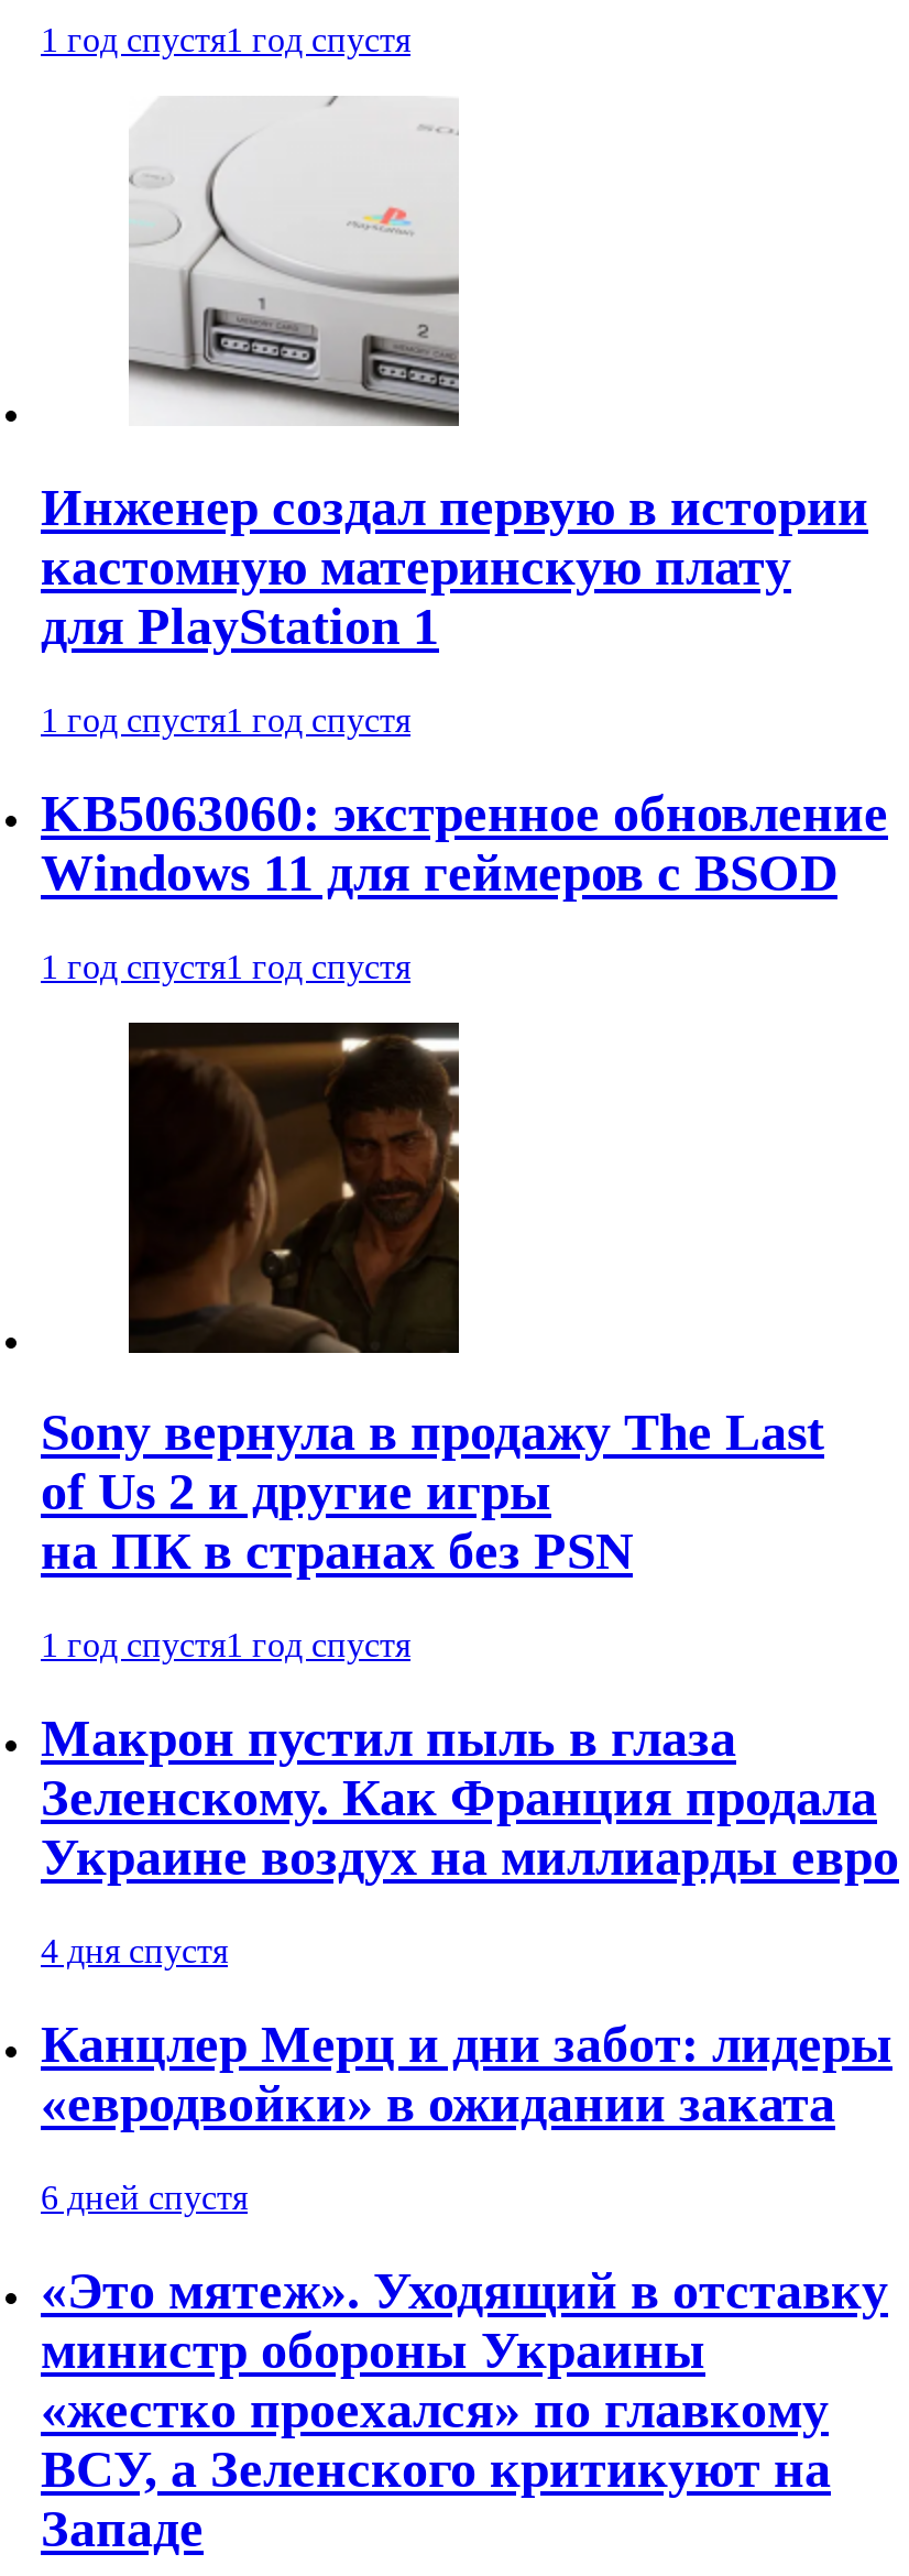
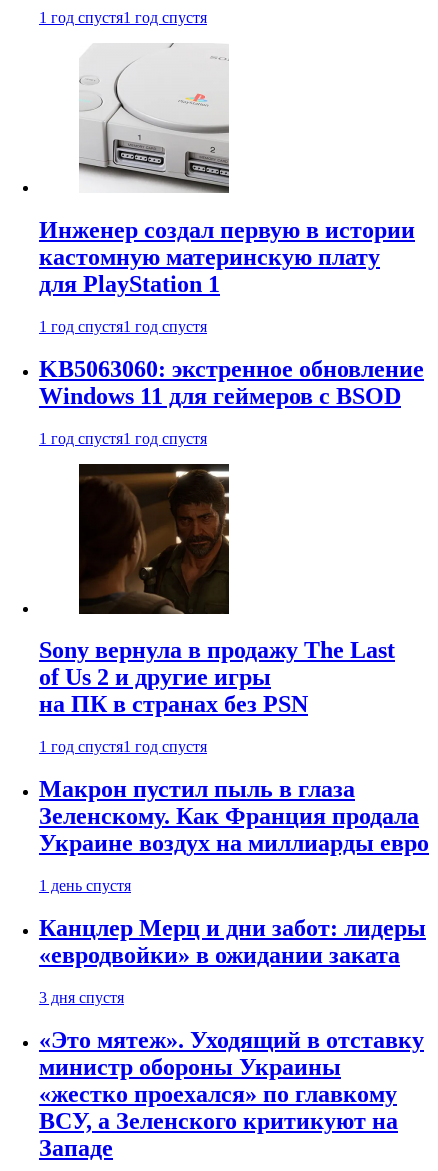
[41,1932,228,1970] 4 дня спустя -> [39,877,131,894] 1 день спустя
[41,2178,248,2216] 6 дней спустя -> [39,989,124,1006] 3 дня спустя

